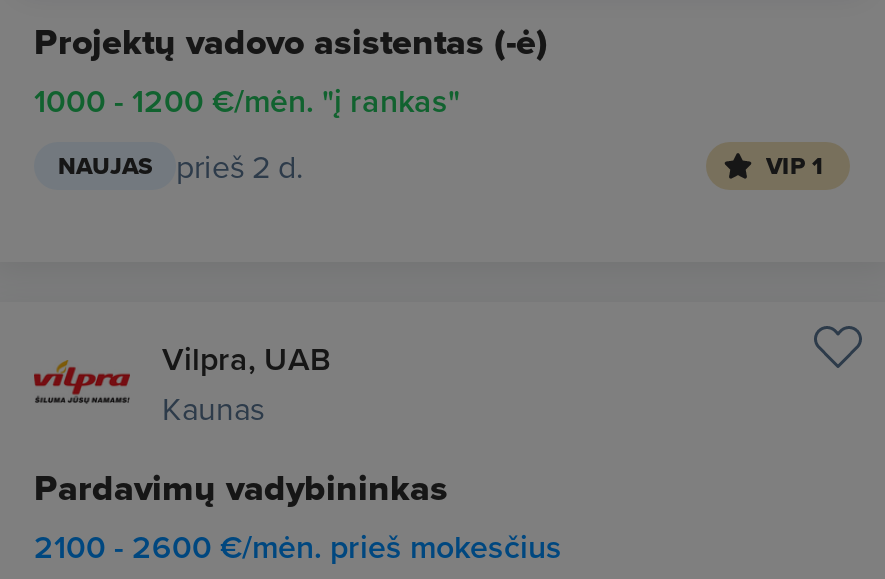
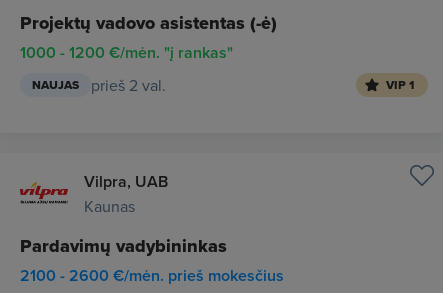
[58,144,304,188] NAUJAS prieš 2 d. -> [32,74,166,96] NAUJAS prieš 2 val.

